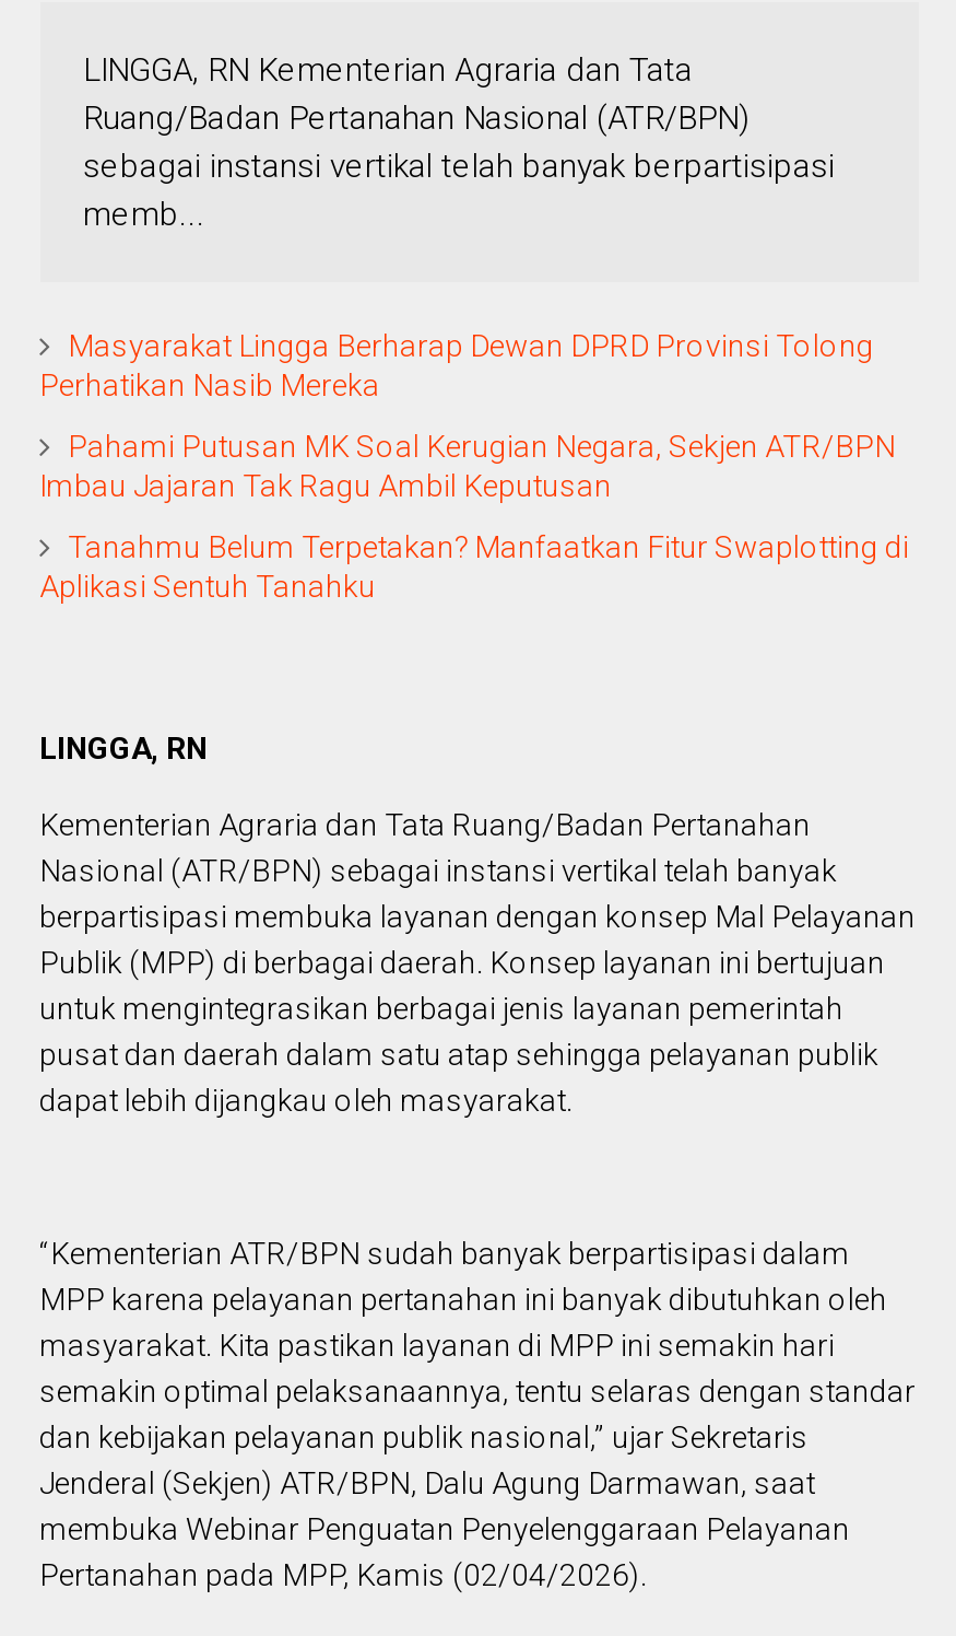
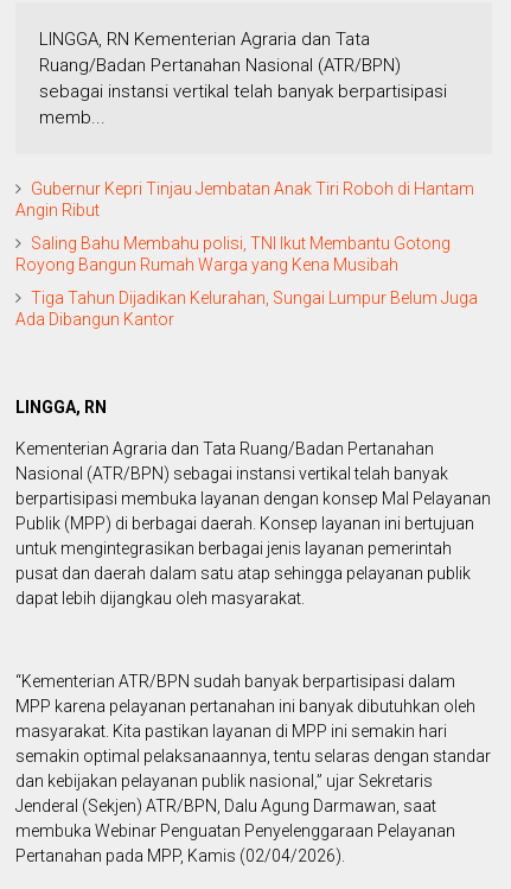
[39,329,874,403] Masyarakat Lingga Berharap Dewan DPRD Provinsi Tolong | Perhatikan Nasib Mereka -> [15,180,474,220] Gubernur Kepri Tinjau Jembatan Anak Tiri Roboh di Hantam | Angin Ribut
[39,430,896,504] Pahami Putusan MK Soal Kerugian Negara, Sekjen ATR/BPN | Imbau Jajaran Tak Ragu Ambil Keputusan -> [15,234,450,275] Saling Bahu Membahu polisi, TNI Ikut Membantu Gotong | Royong Bangun Rumah Warga yang Kena Musibah
[39,530,909,605] Tanahmu Belum Terpetakan? Manfaatkan Fitur Swaplotting di | Aplikasi Sentuh Tanahku -> [15,289,477,329] Tiga Tahun Dijadikan Kelurahan, Sungai Lumpur Belum Juga | Ada Dibangun Kantor

